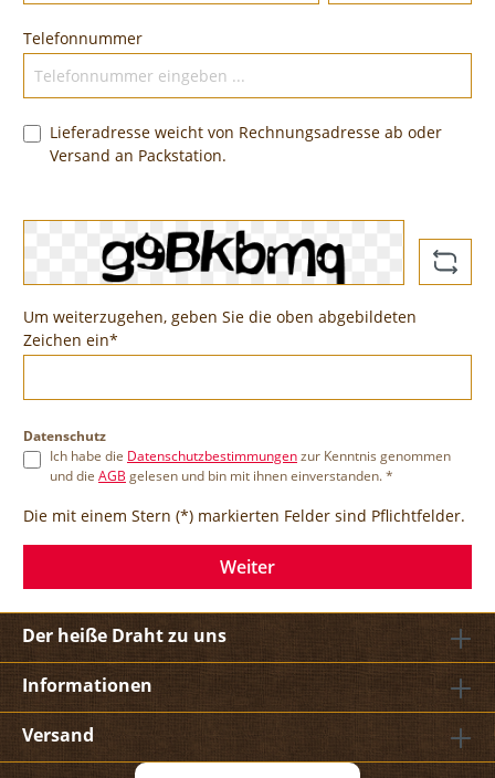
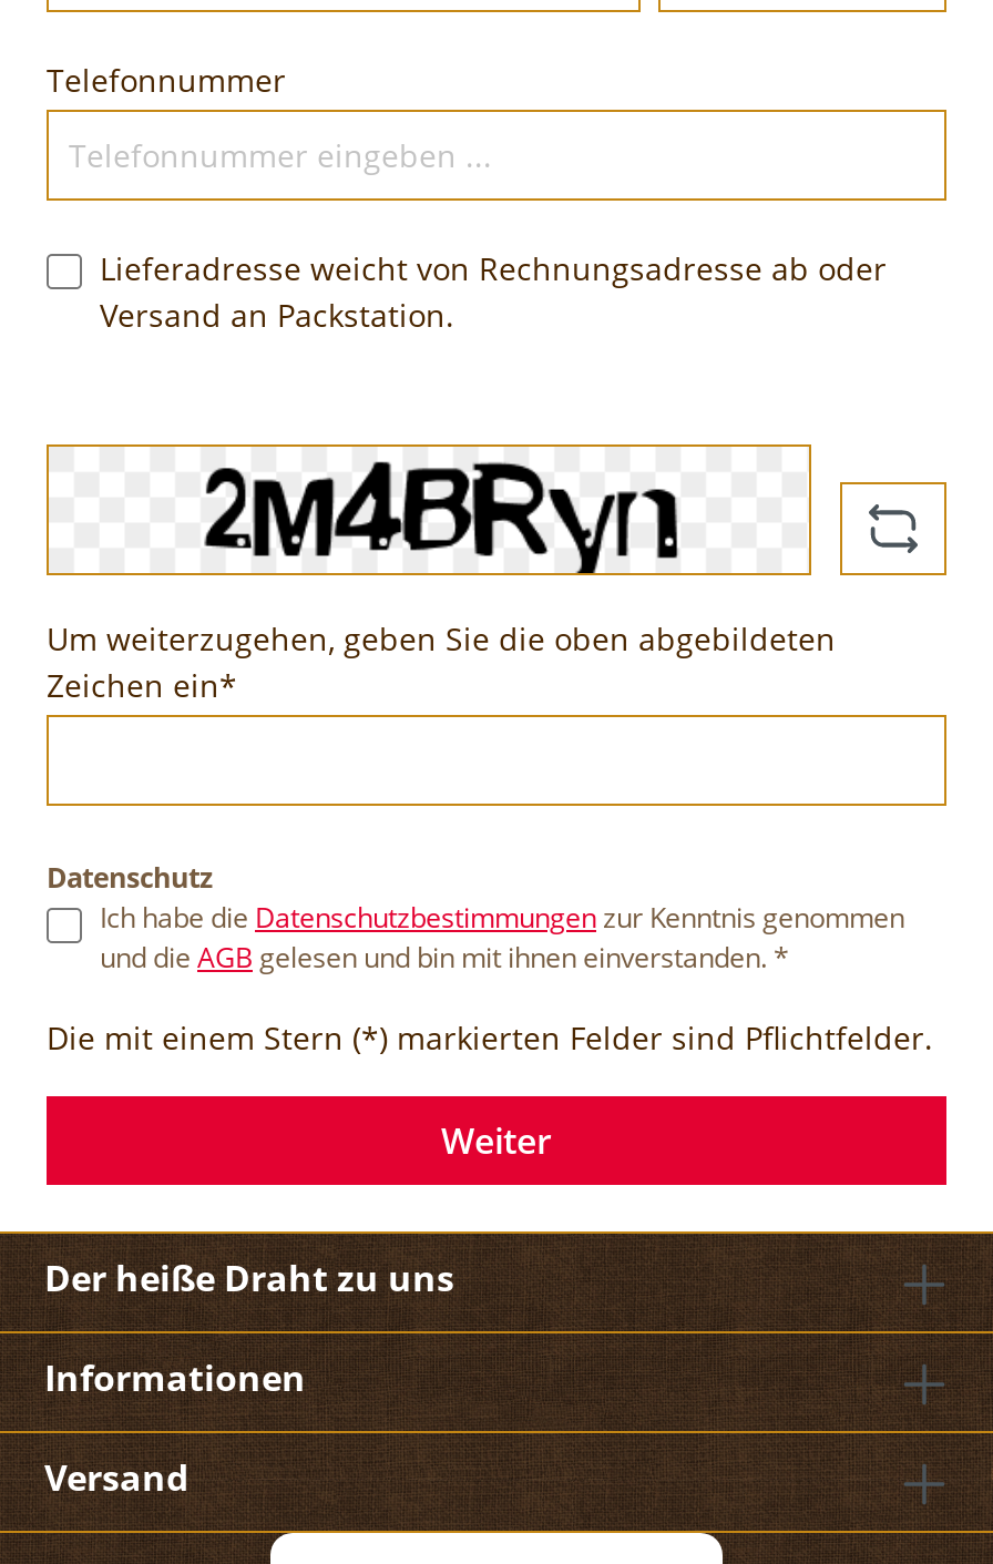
[101,229,346,285] [image] -> [204,460,692,575] [image]

